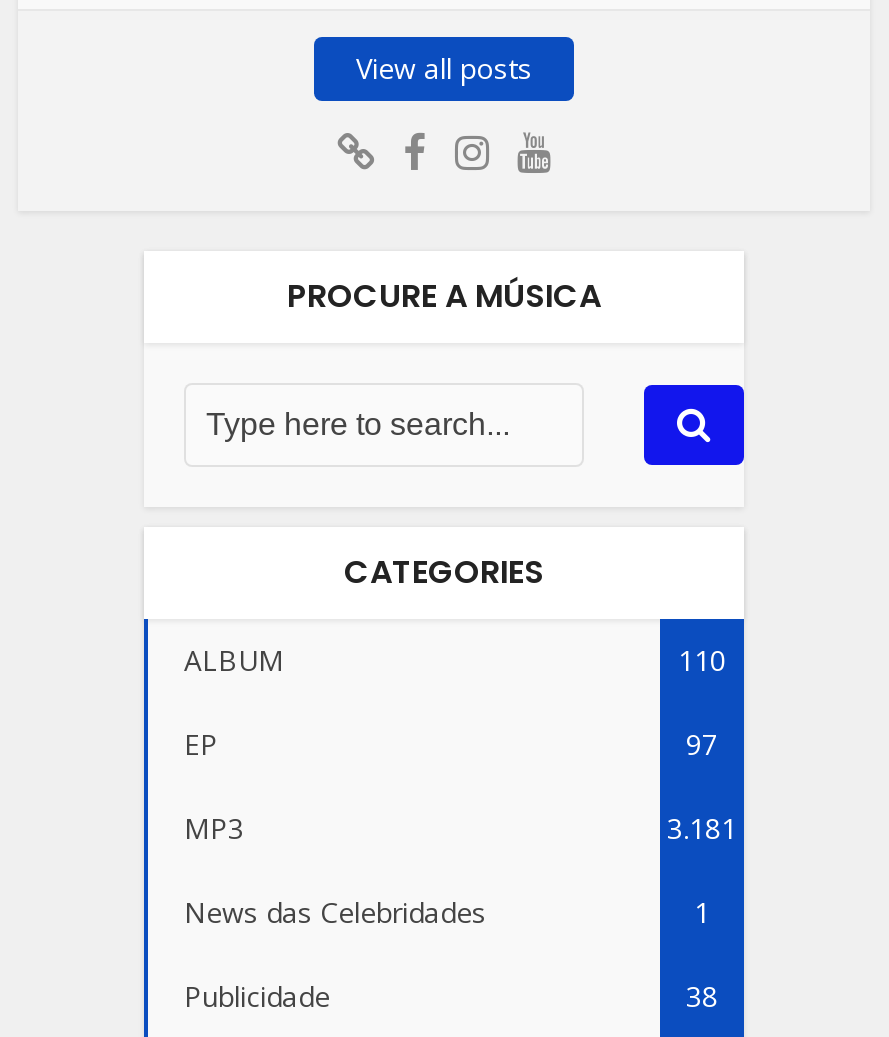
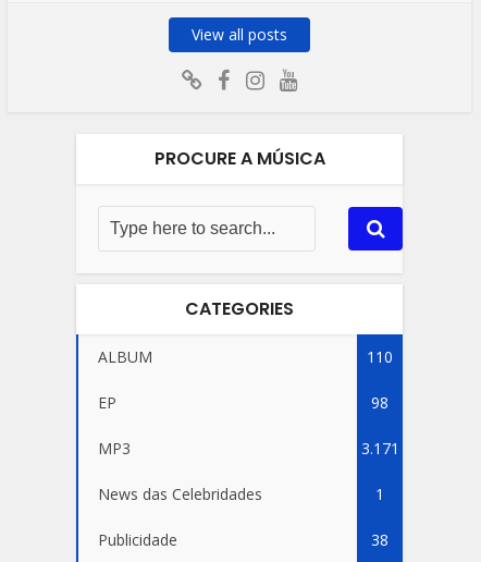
[686,725,718,763] 97 -> [371,392,388,412] 98
[667,809,737,847] 3.181 -> [361,437,399,458] 3.171

